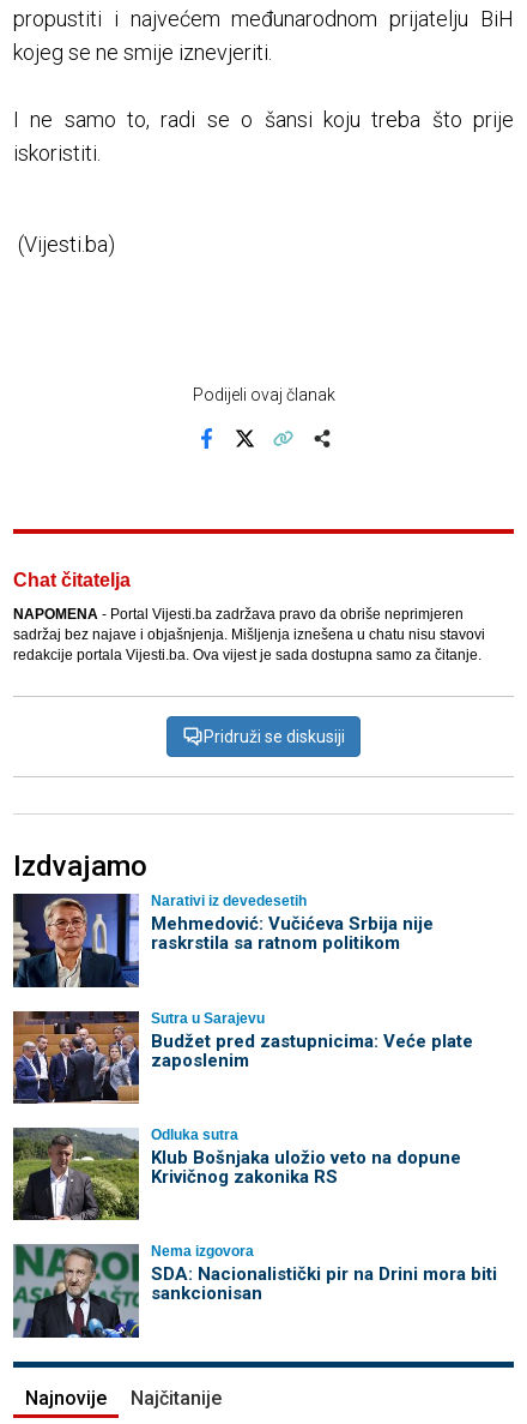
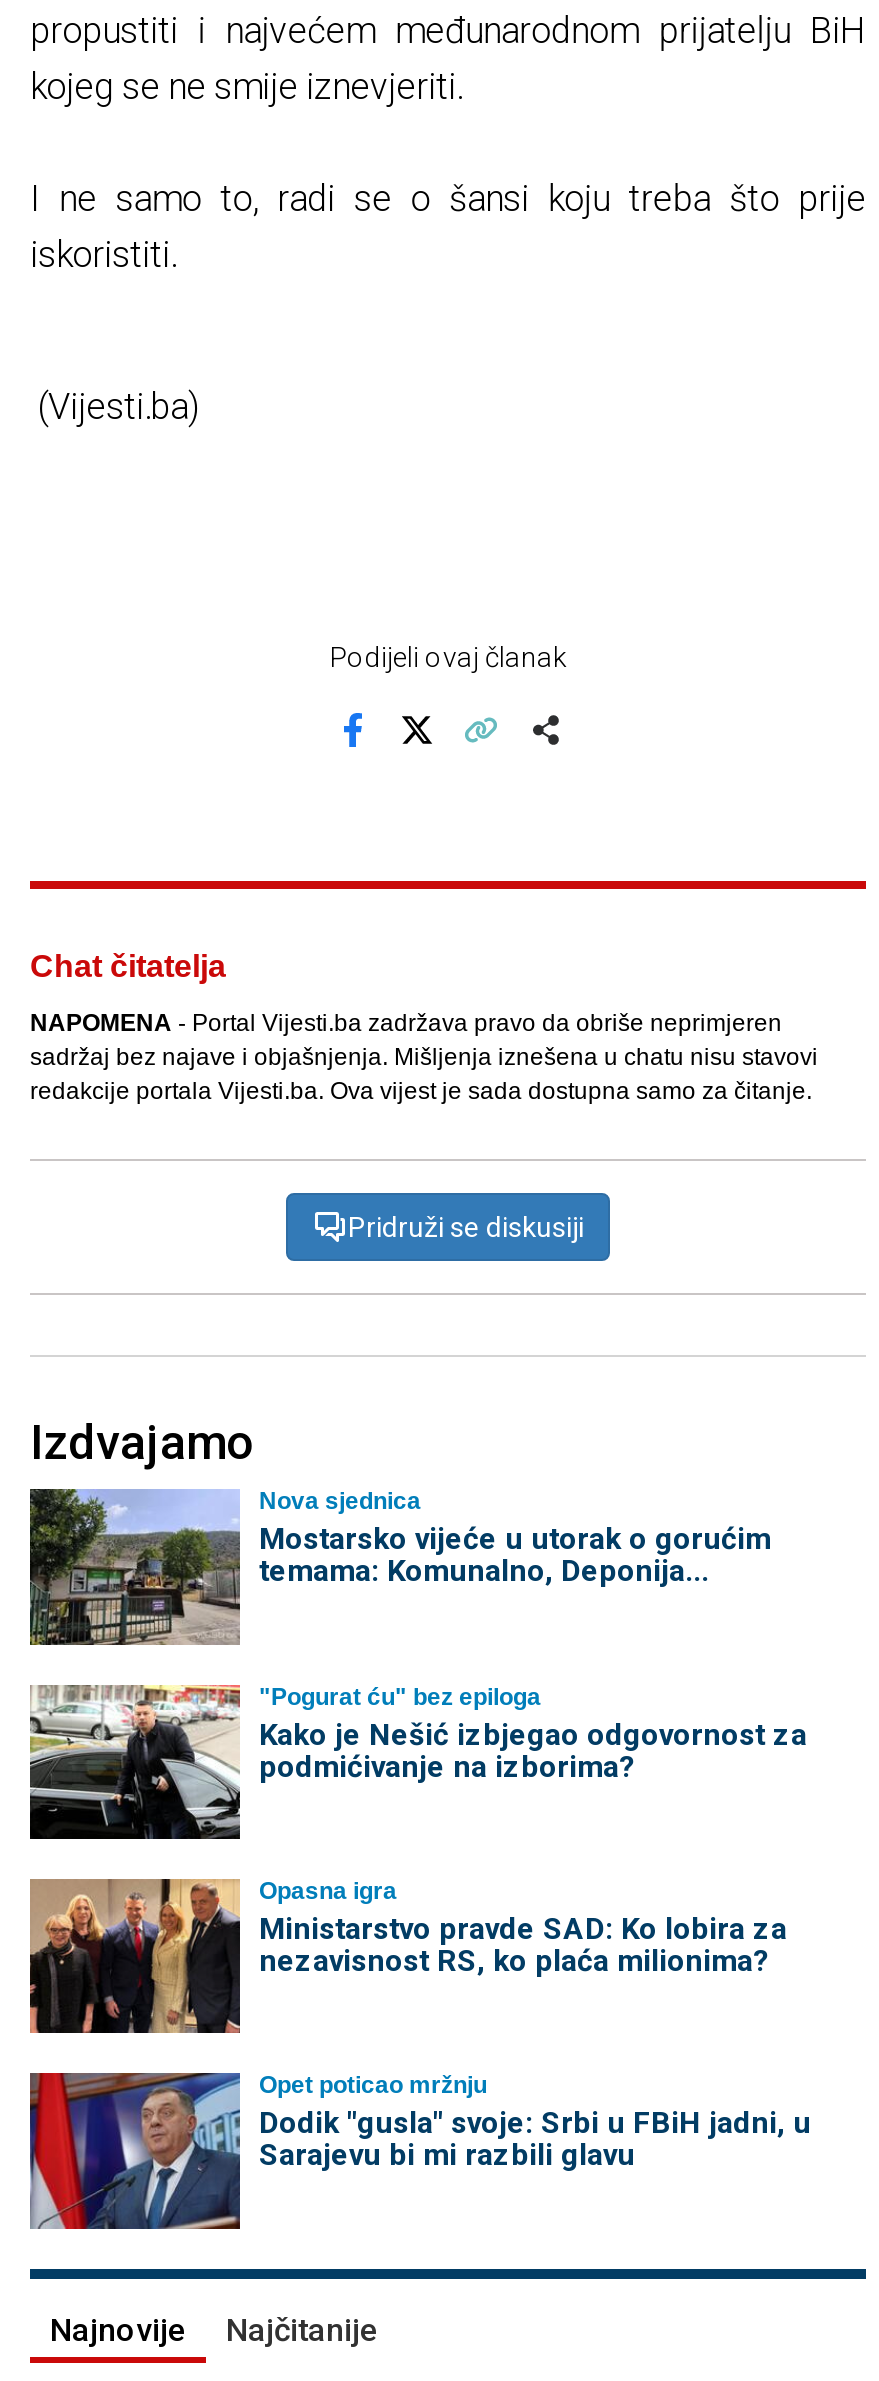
[12,893,433,989] [image] | Narativi iz devedesetih | Mehmedović: Vučićeva Srbija nije | raskrstila sa ratnom politikom -> [28,1487,771,1647] [image] | Nova sjednica | Mostarsko vijeće u utorak o gorućim | temama: Komunalno, Deponija...
[12,1010,473,1105] [image] | Sutra u Sarajevu | Budžet pred zastupnicima: Veće plate | zaposlenim -> [28,1682,807,1841] [image] | "Pogurat ću" bez epiloga | Kako je Nešić izbjegao odgovornost za | podmićivanje na izborima?
[12,1126,461,1221] [image] | Odluka sutra | Klub Bošnjaka uložio veto na dopune | Krivičnog zakonika RS -> [28,1877,787,2035] [image] | Opasna igra | Ministarstvo pravde SAD: Ko lobira za | nezavisnost RS, ko plaća milionima?
[12,1243,496,1339] [image] | Nema izgovora | SDA: Nacionalistički pir na Drini mora biti | sankcionisan -> [28,2071,811,2231] [image] | Opet poticao mržnju | Dodik "gusla" svoje: Srbi u FBiH jadni, u | Sarajevu bi mi razbili glavu

